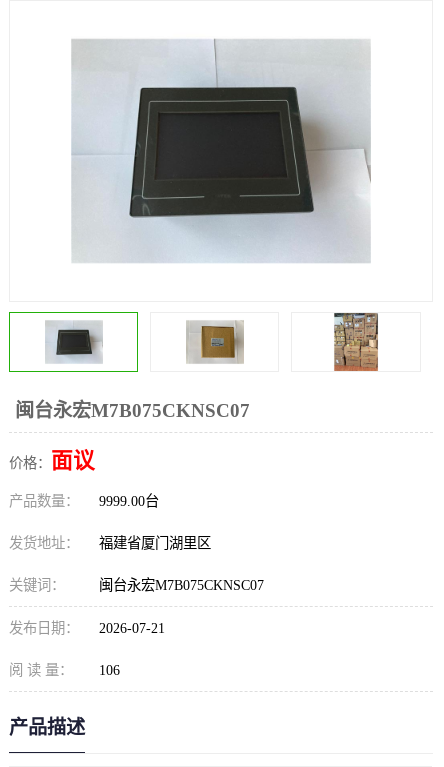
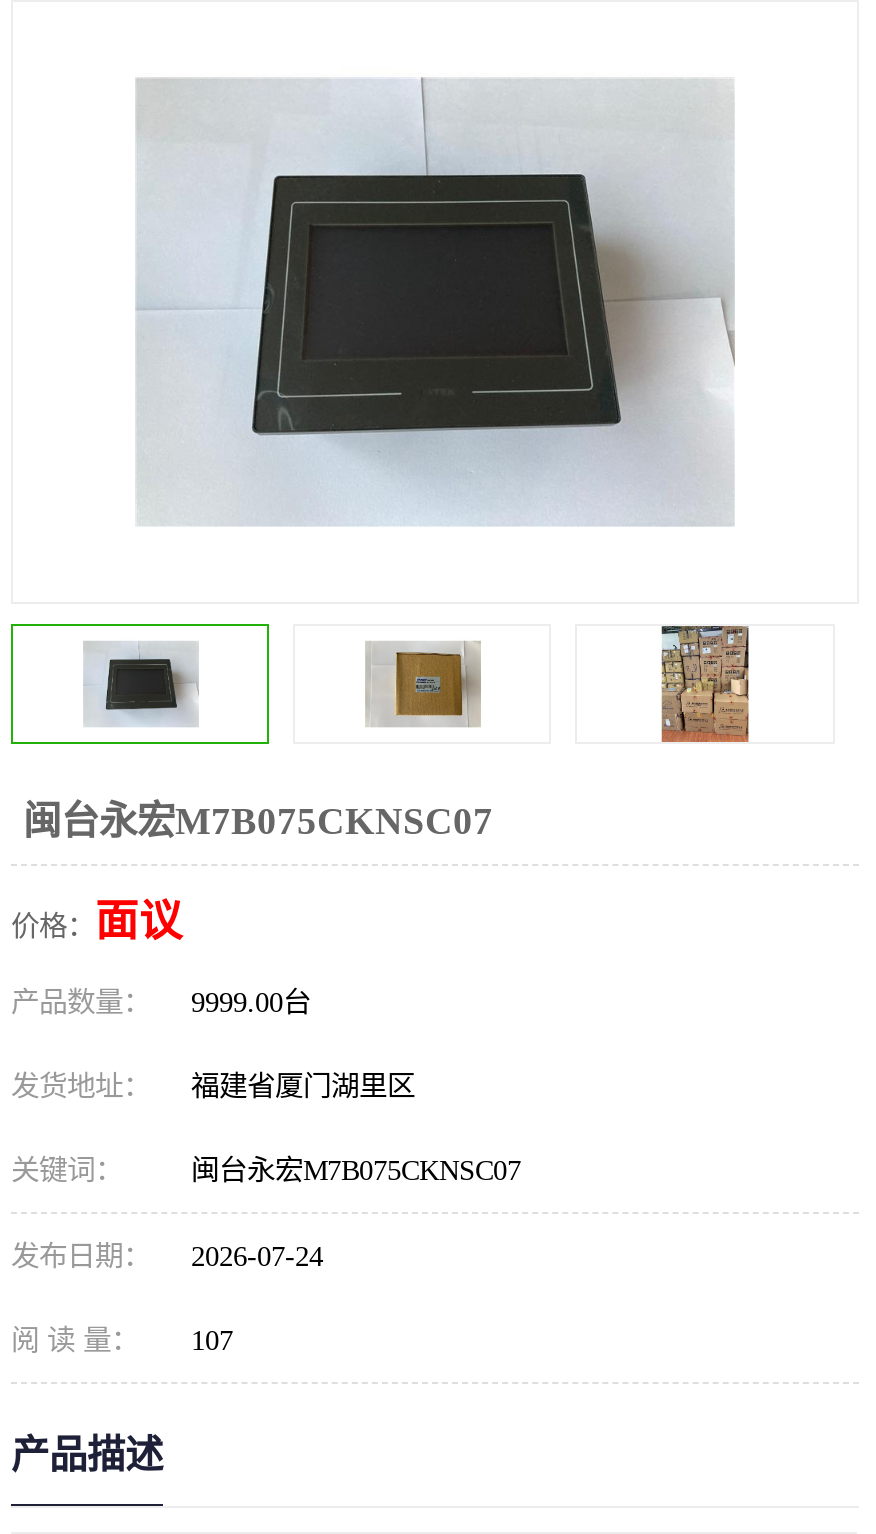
[9,620,165,636] 发布日期： 2026-07-21 -> [11,1240,323,1272] 发布日期： 2026-07-24
[9,662,120,678] 阅 读 量： 106 -> [11,1324,233,1356] 阅 读 量： 107

